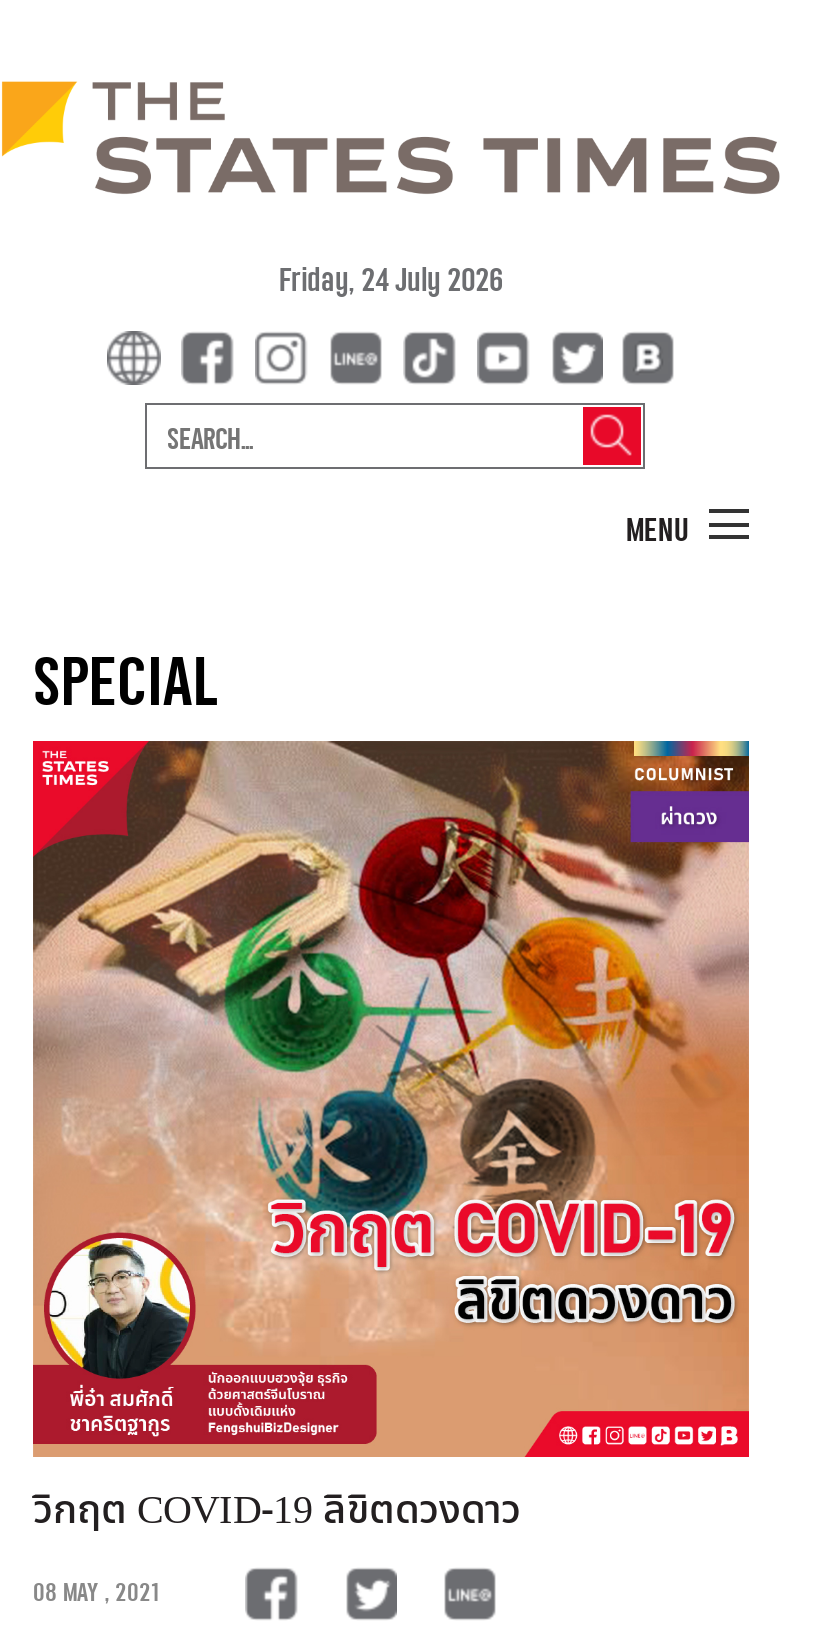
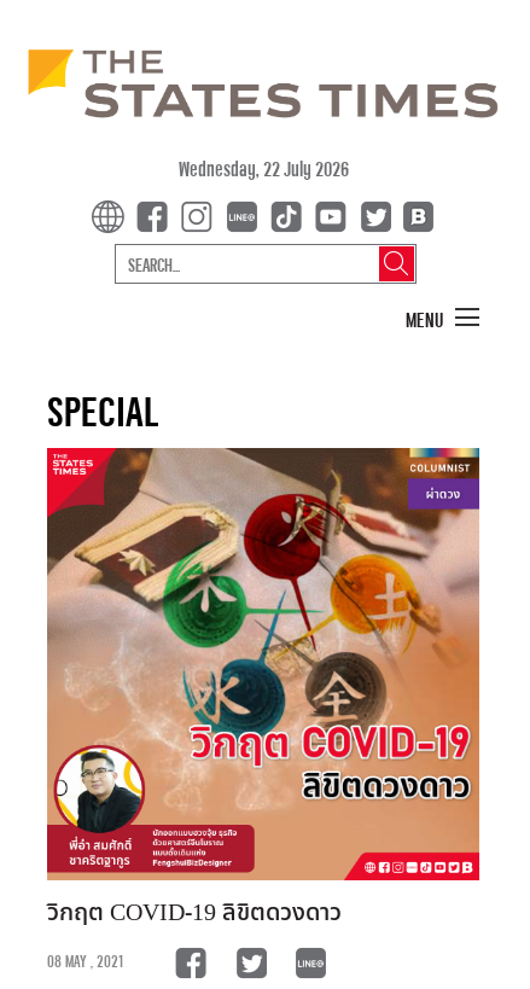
[279,258,503,300] Friday, 24 July 2026 -> [178,156,348,181] Wednesday, 22 July 2026

